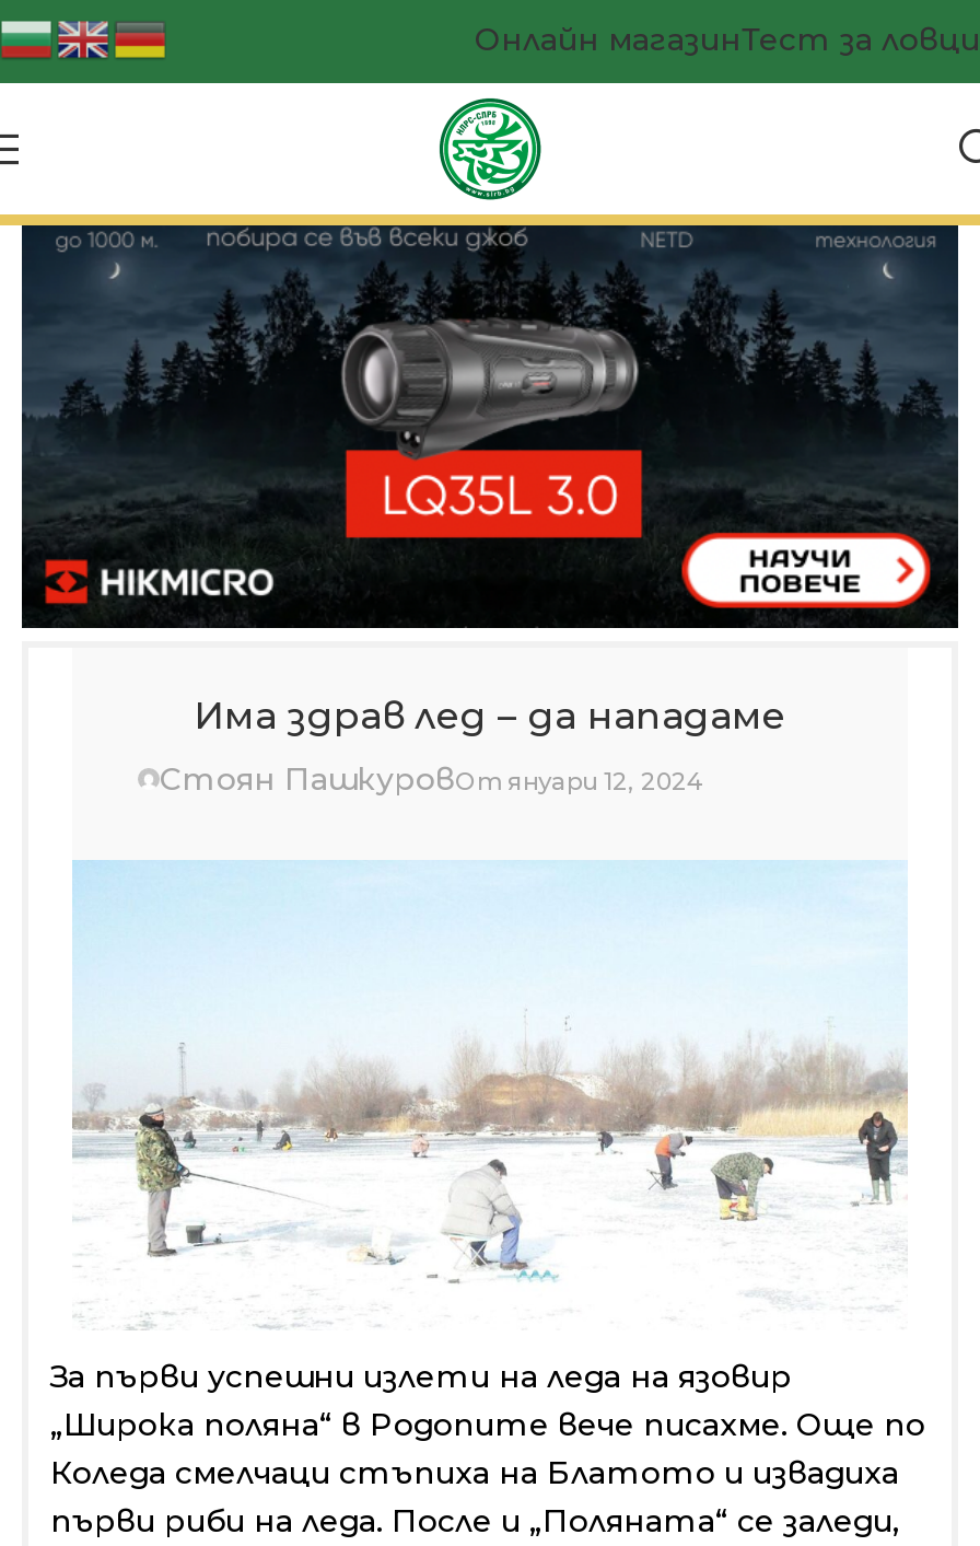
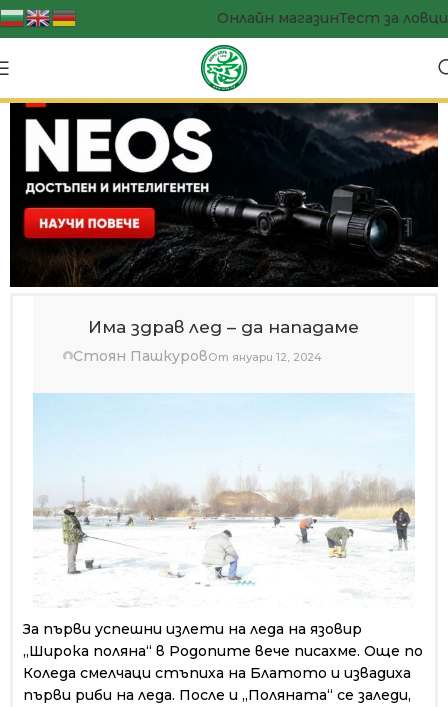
[22,223,960,628] [image] -> [10,102,439,287] [image]

